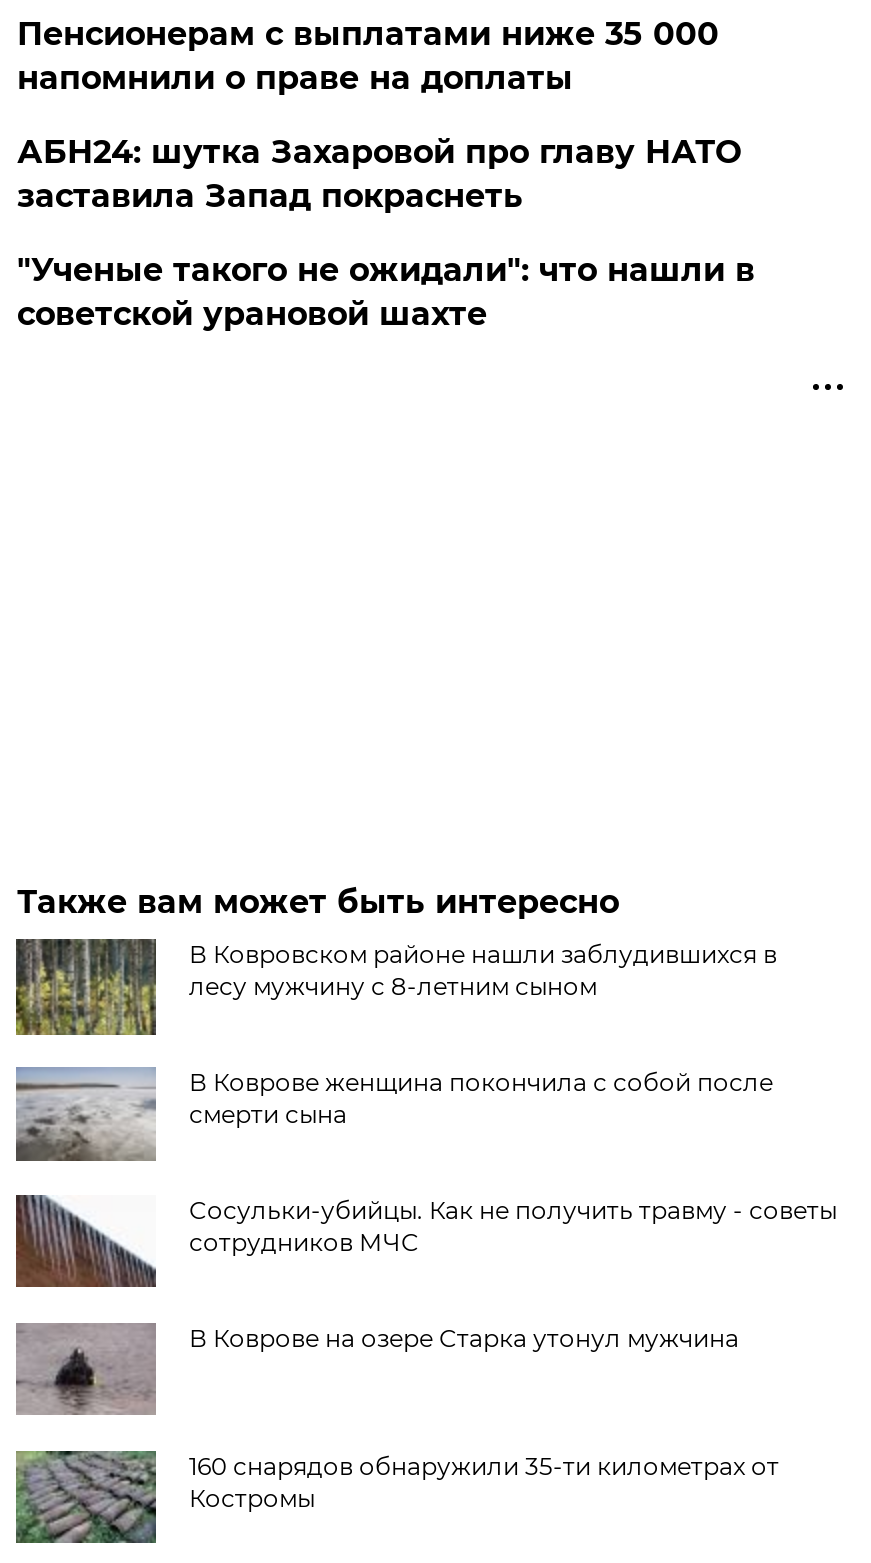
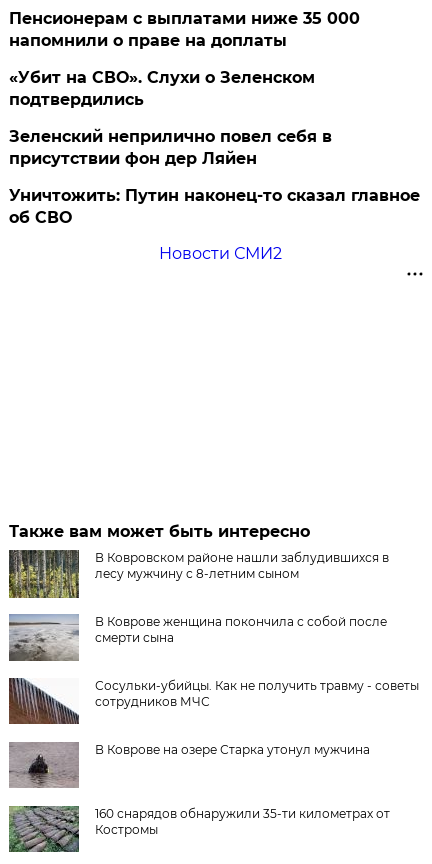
[17,133,755,333] АБН24: шутка Захаровой про главу НАТО | заставила Запад покраснеть | "Ученые такого не ожидали": что нашли в | советской урановой шахте -> [9,68,420,263] «Убит на СВО». Слухи о Зеленском | подтвердились | Зеленский неприлично повел cебя в | присутствии фон дер Ляйен | Уничтожить: Путин наконец-то сказал главное | об СВО | Новости СМИ2

